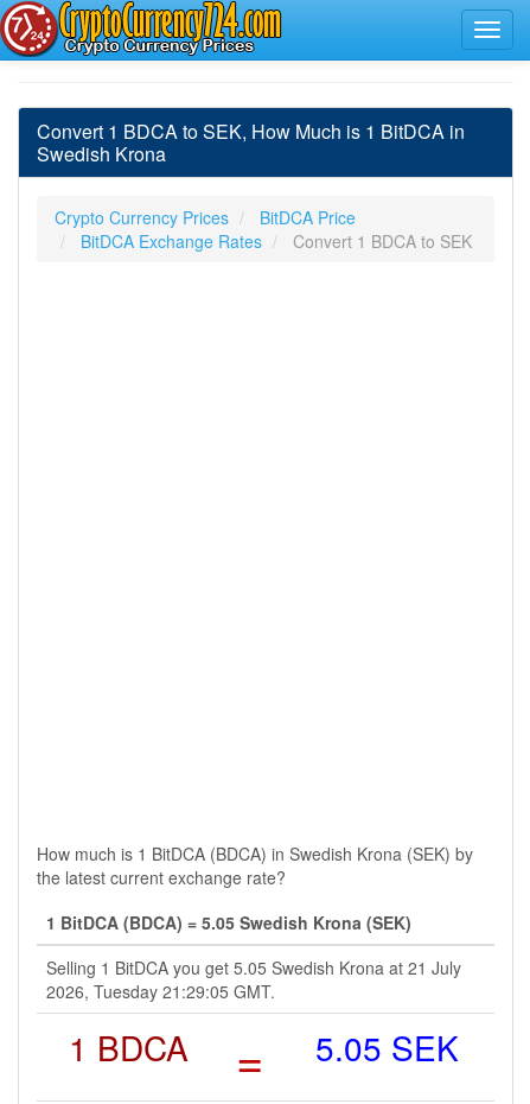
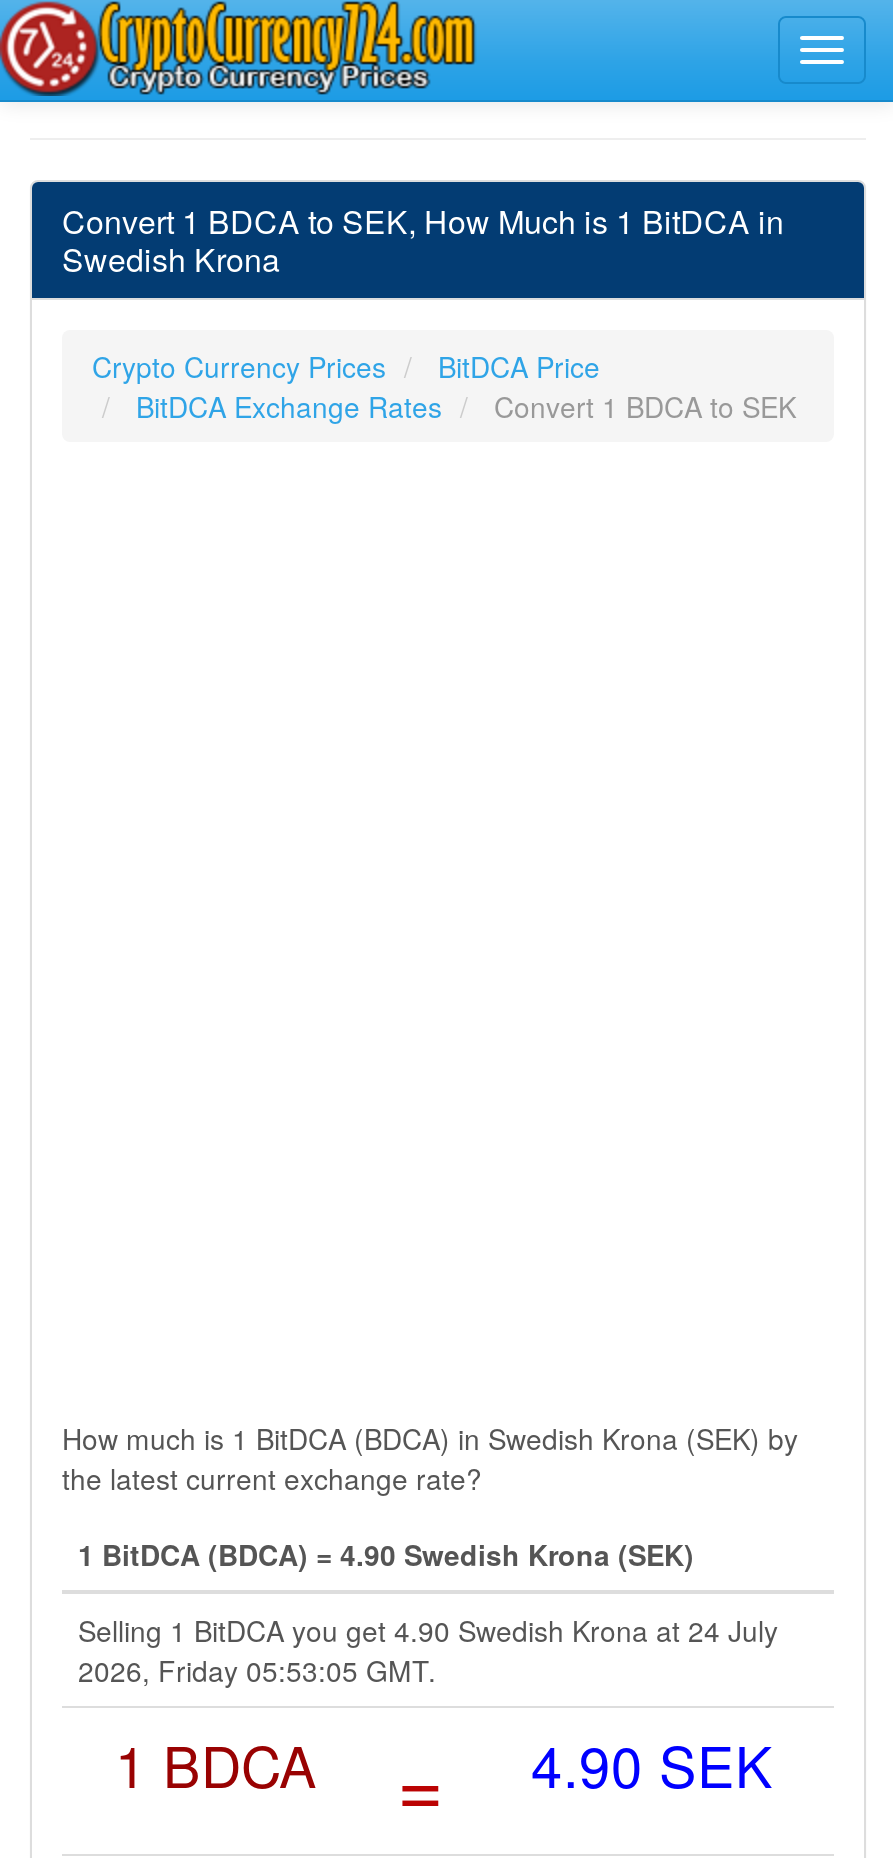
[46,911,411,934] 1 BitDCA (BDCA) = 5.05 Swedish Krona (SEK) -> [78,1534,694,1574] 1 BitDCA (BDCA) = 4.90 Swedish Krona (SEK)
[46,956,461,979] Selling 1 BitDCA you get 5.05 Swedish Krona at 21 July -> [78,1610,778,1650] Selling 1 BitDCA you get 4.90 Swedish Krona at 24 July
[46,979,275,1003] 2026, Tuesday 21:29:05 GMT. -> [78,1650,436,1690] 2026, Friday 05:53:05 GMT.
[315,1023,458,1071] 5.05 SEK -> [531,1724,773,1804] 4.90 SEK

